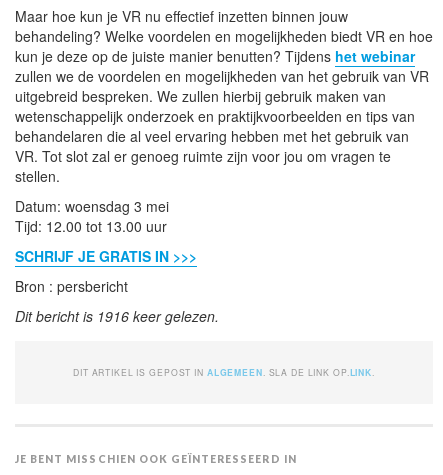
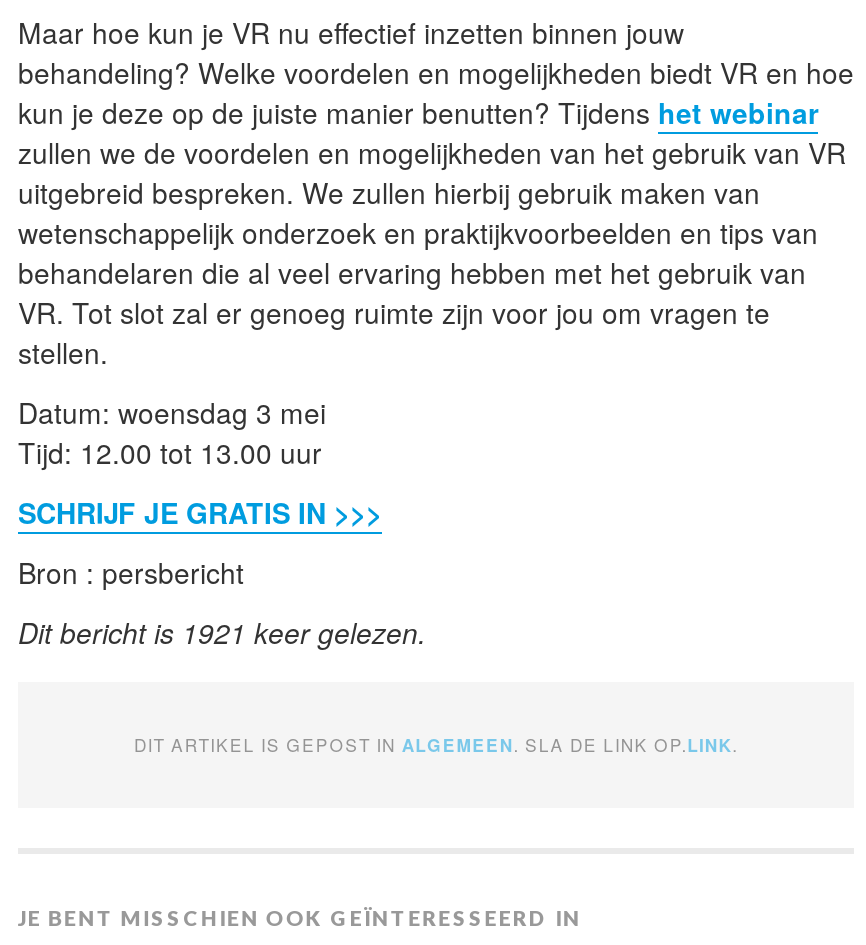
[15,305,219,325] Dit bericht is 1916 keer gelezen. -> [18,611,426,651] Dit bericht is 1921 keer gelezen.

